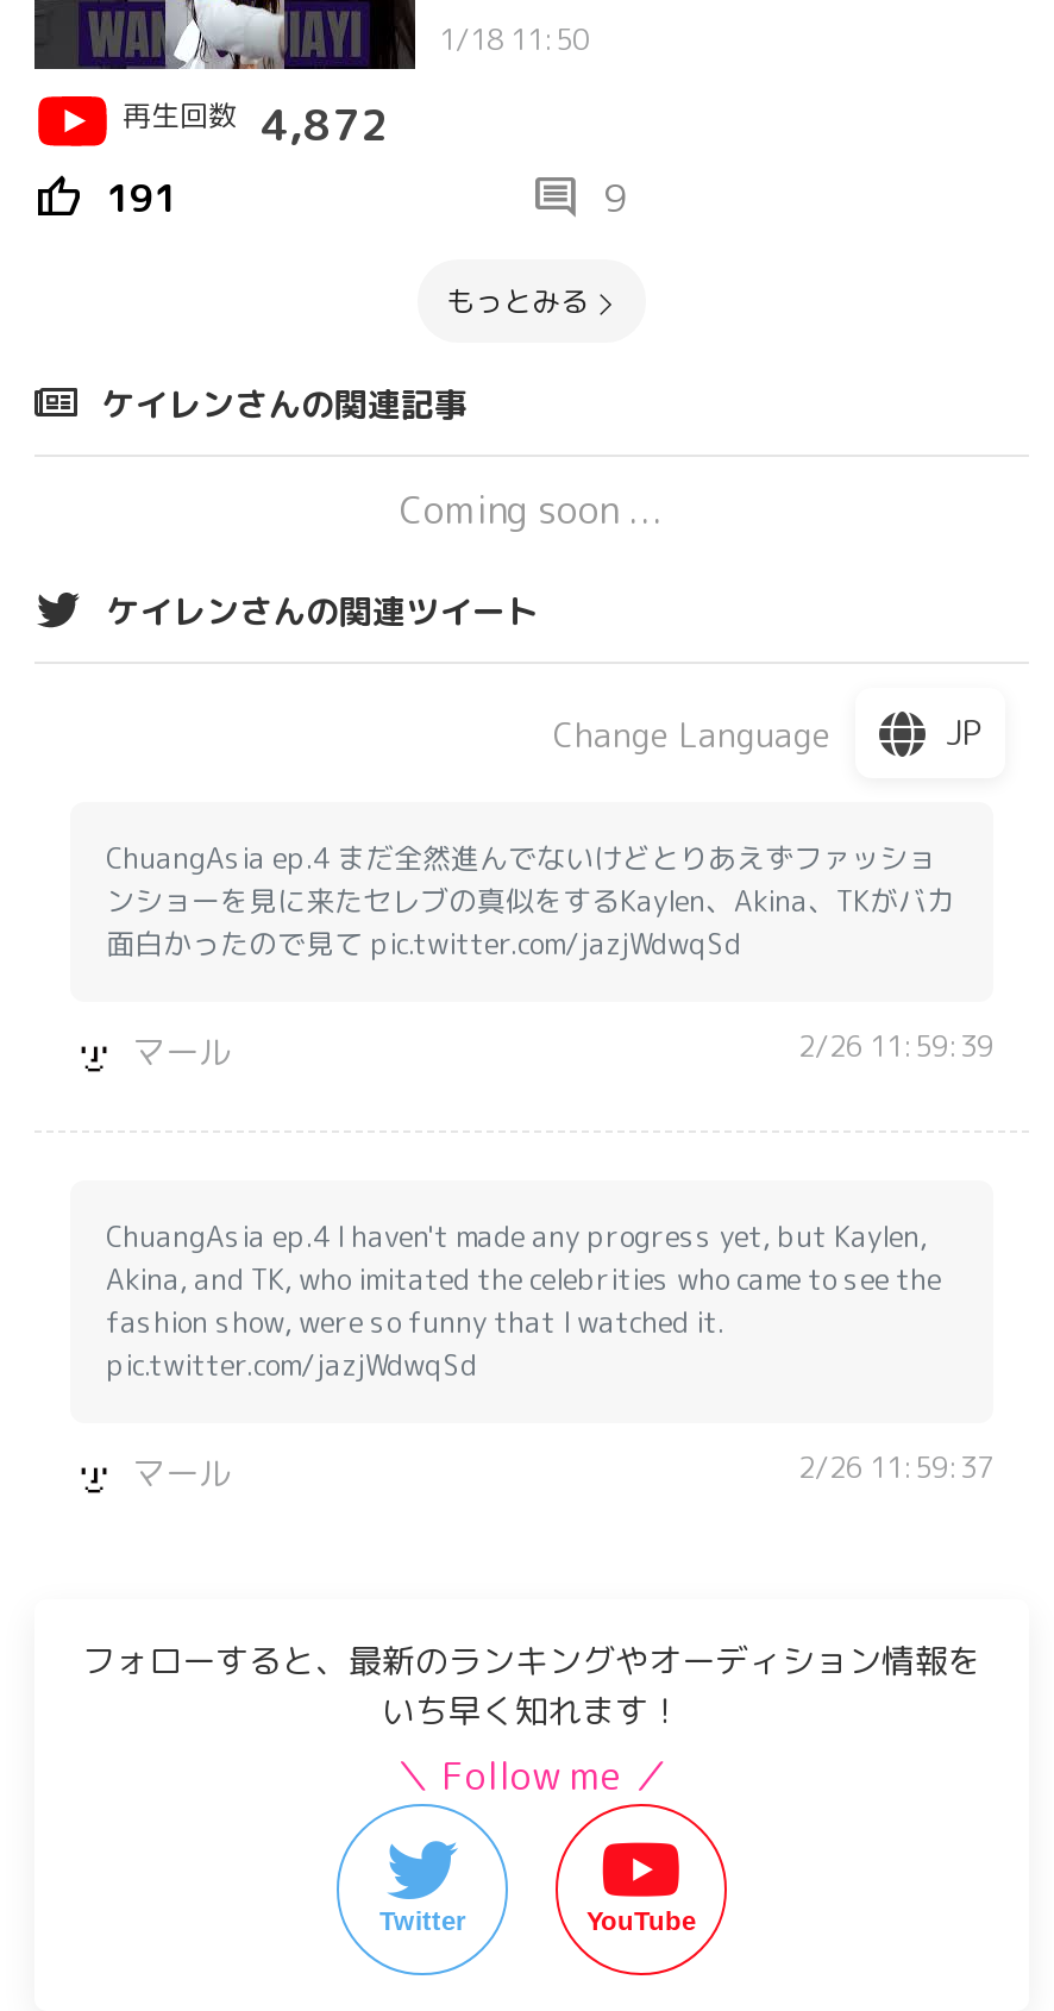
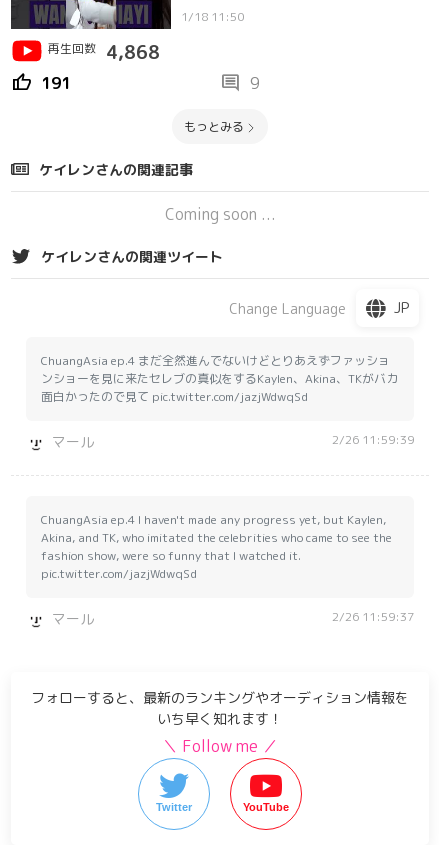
[123,95,389,155] 再生回数 4,872 -> [48,40,160,65] 再生回数 4,868

